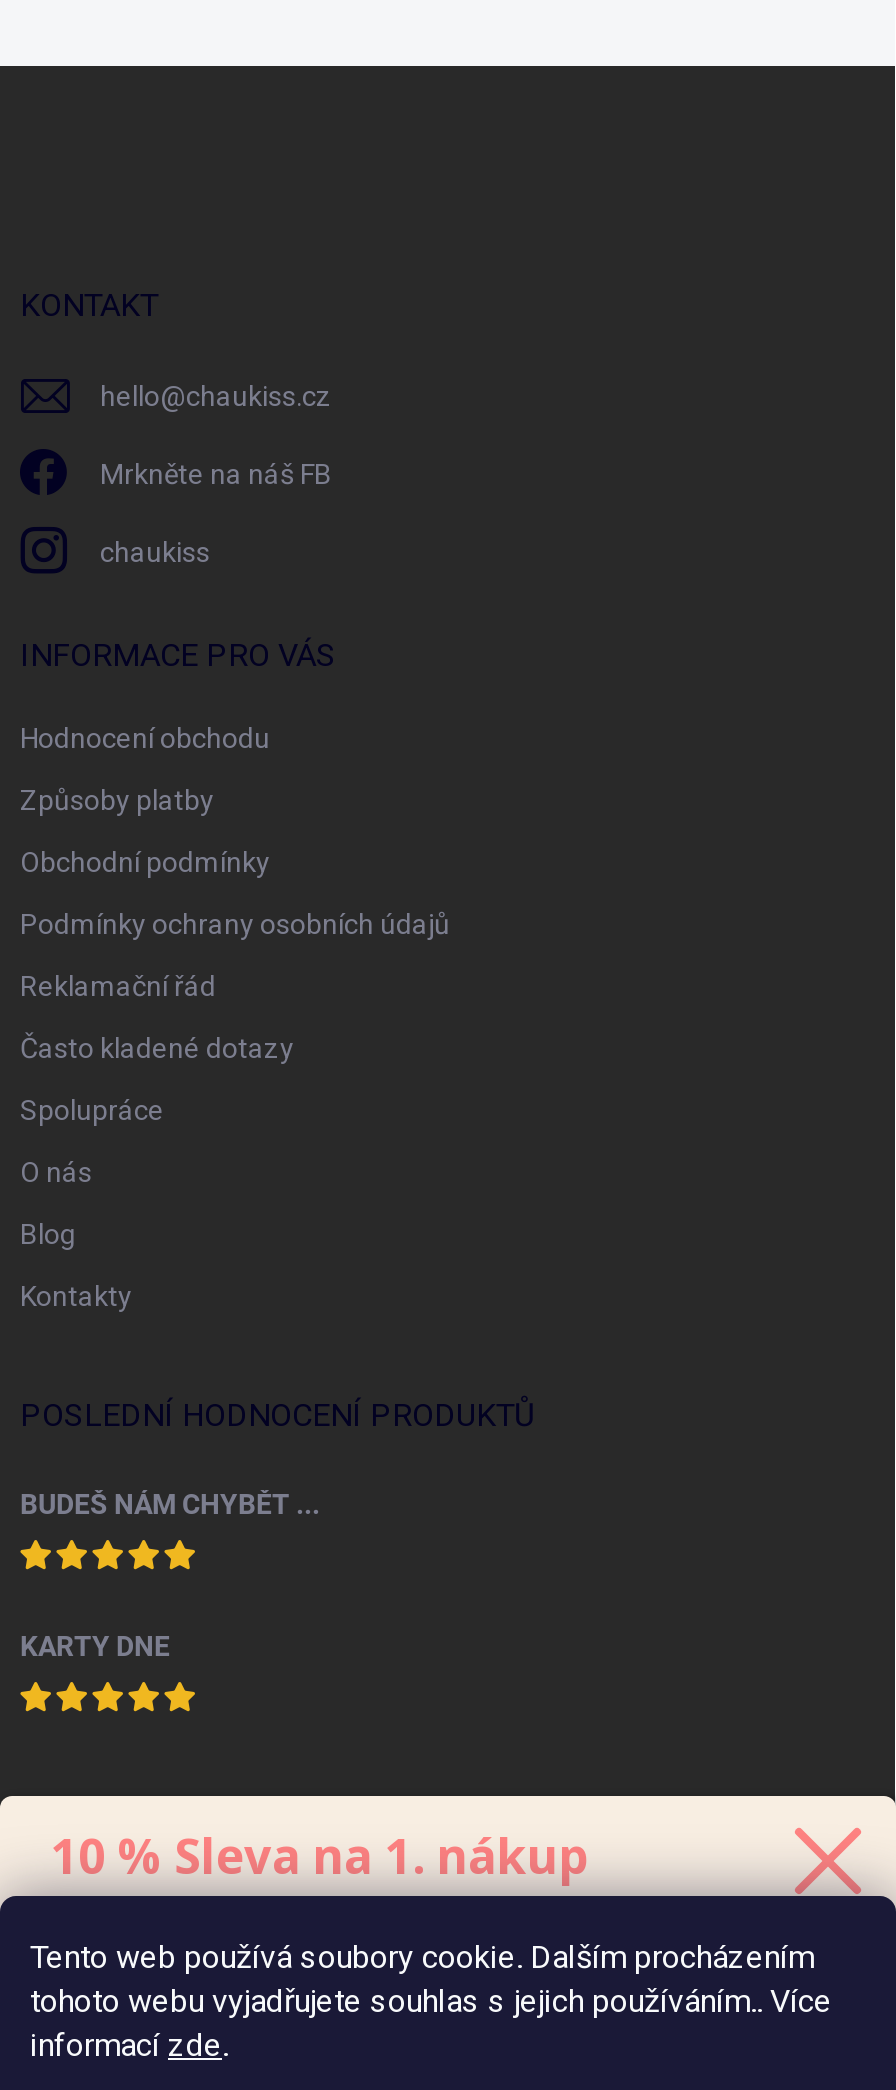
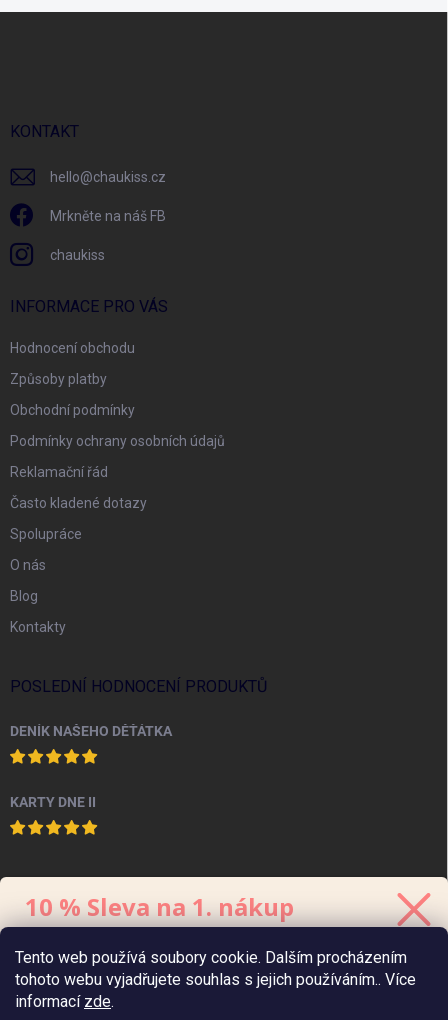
[20,1488,320,1520] BUDEŠ NÁM CHYBĚT ... -> [10,723,172,739] DENÍK NAŠEHO DĚŤÁTKA
[20,1630,170,1662] KARTY DNE -> [10,794,96,810] KARTY DNE II

